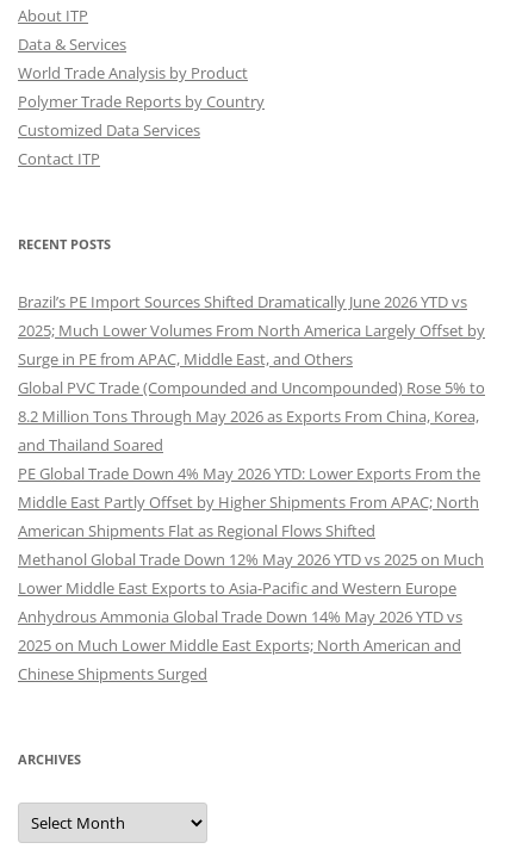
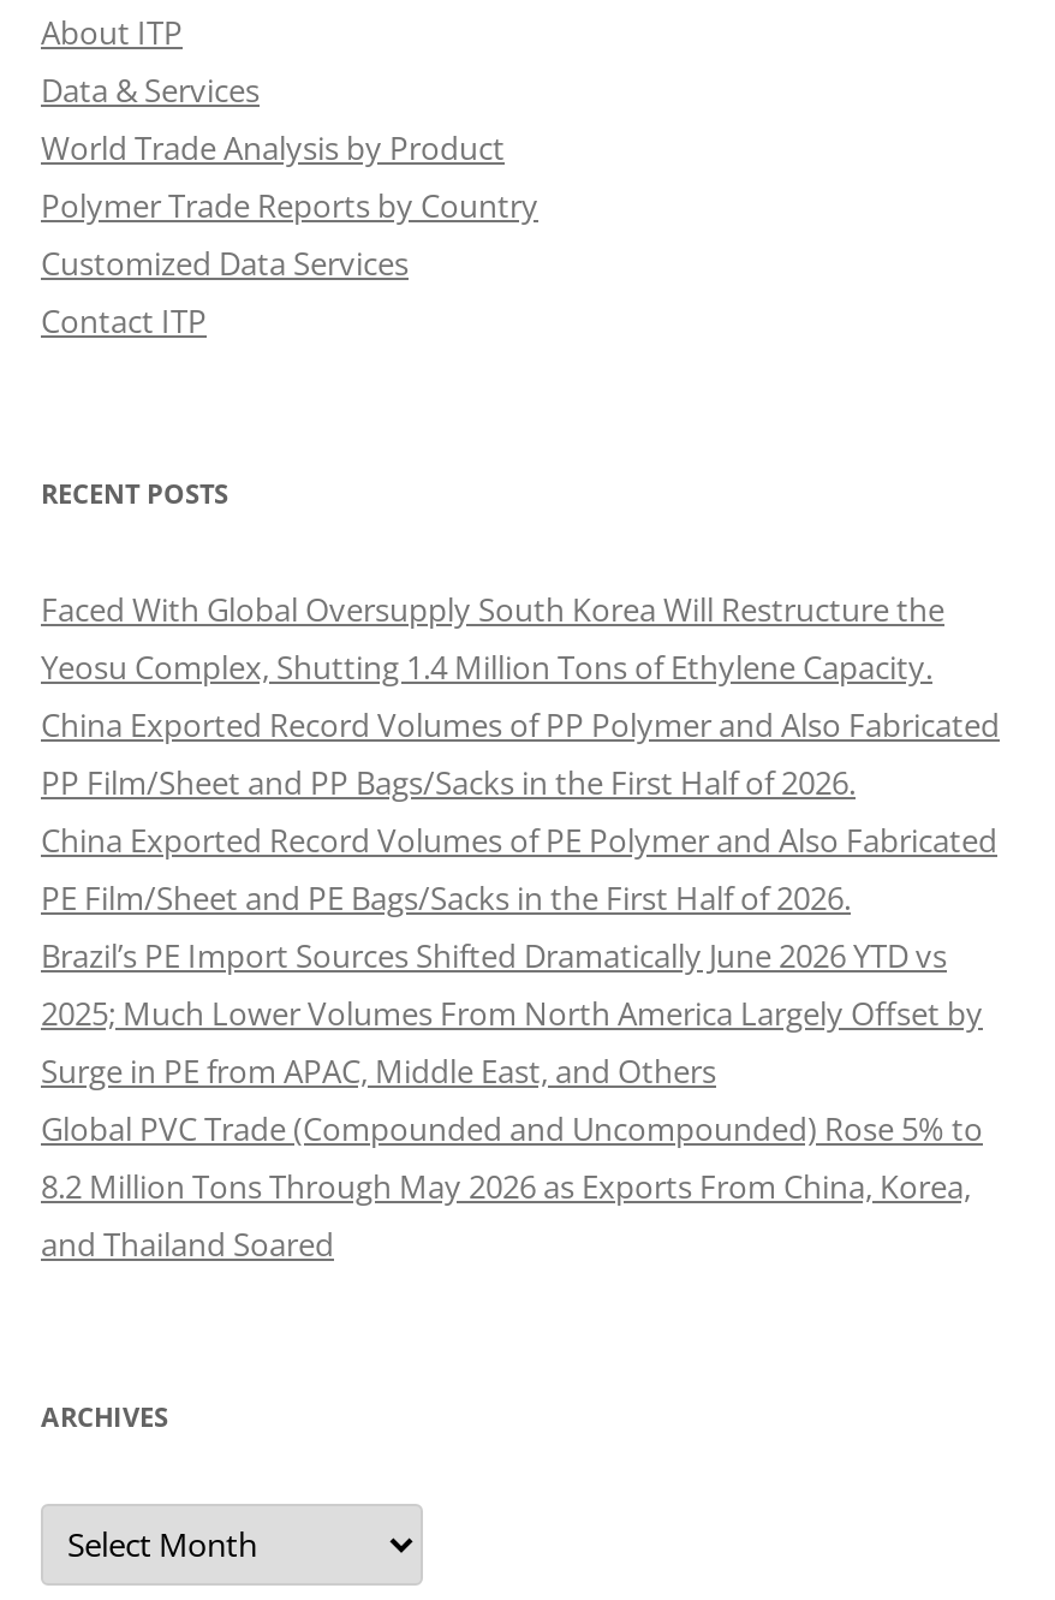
none -> [41,588,1000,920] Faced With Global Oversupply South Korea Will Restructure the | Yeosu Complex, Shutting 1.4 Million Tons of Ethylene Capacity. | China Exported Record Volumes of PP Polymer and Also Fabricated | PP Film/Sheet and PP Bags/Sacks in the First Half of 2026. | China Exported Record Volumes of PE Polymer and Also Fabricated | PE Film/Sheet and PE Bags/Sacks in the First Half of 2026.
moved [18,292,485,456] -> [41,934,983,1266]: Brazil’s PE Import Sources Shifted Dramatically June 2026 YTD vs | 2025; Much Lower Volumes From North America Largely Offset by | Surge in PE from APAC, Middle East, and Others | Global PVC Trade (Compounded and Uncompounded) Rose 5% to | 8.2 Million Tons Through May 2026 as Exports From China, Korea, | and Thailand Soared
[18,463,484,685] PE Global Trade Down 4% May 2026 YTD: Lower Exports From the | Middle East Partly Offset by Higher Shipments From APAC; North | American Shipments Flat as Regional Flows Shifted | Methanol Global Trade Down 12% May 2026 YTD vs 2025 on Much | Lower Middle East Exports to Asia-Pacific and Western Europe | Anhydrous Ammonia Global Trade Down 14% May 2026 YTD vs | 2025 on Much Lower Middle East Exports; North American and | Chinese Shipments Surged -> none

